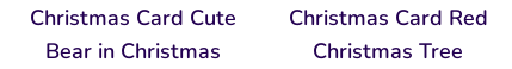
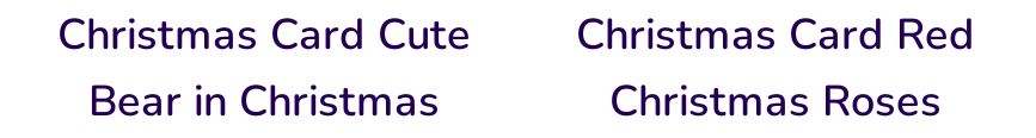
[313,36,463,65] Christmas Tree -> [609,73,942,130] Christmas Roses

